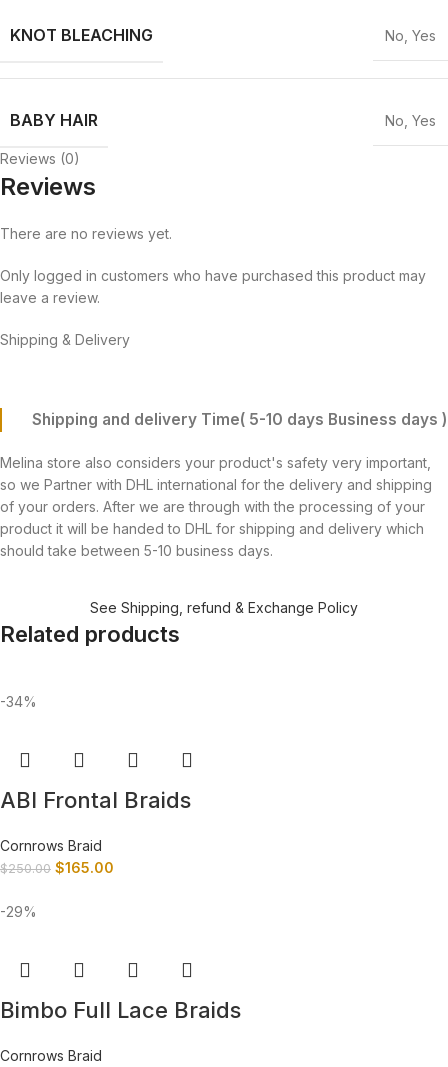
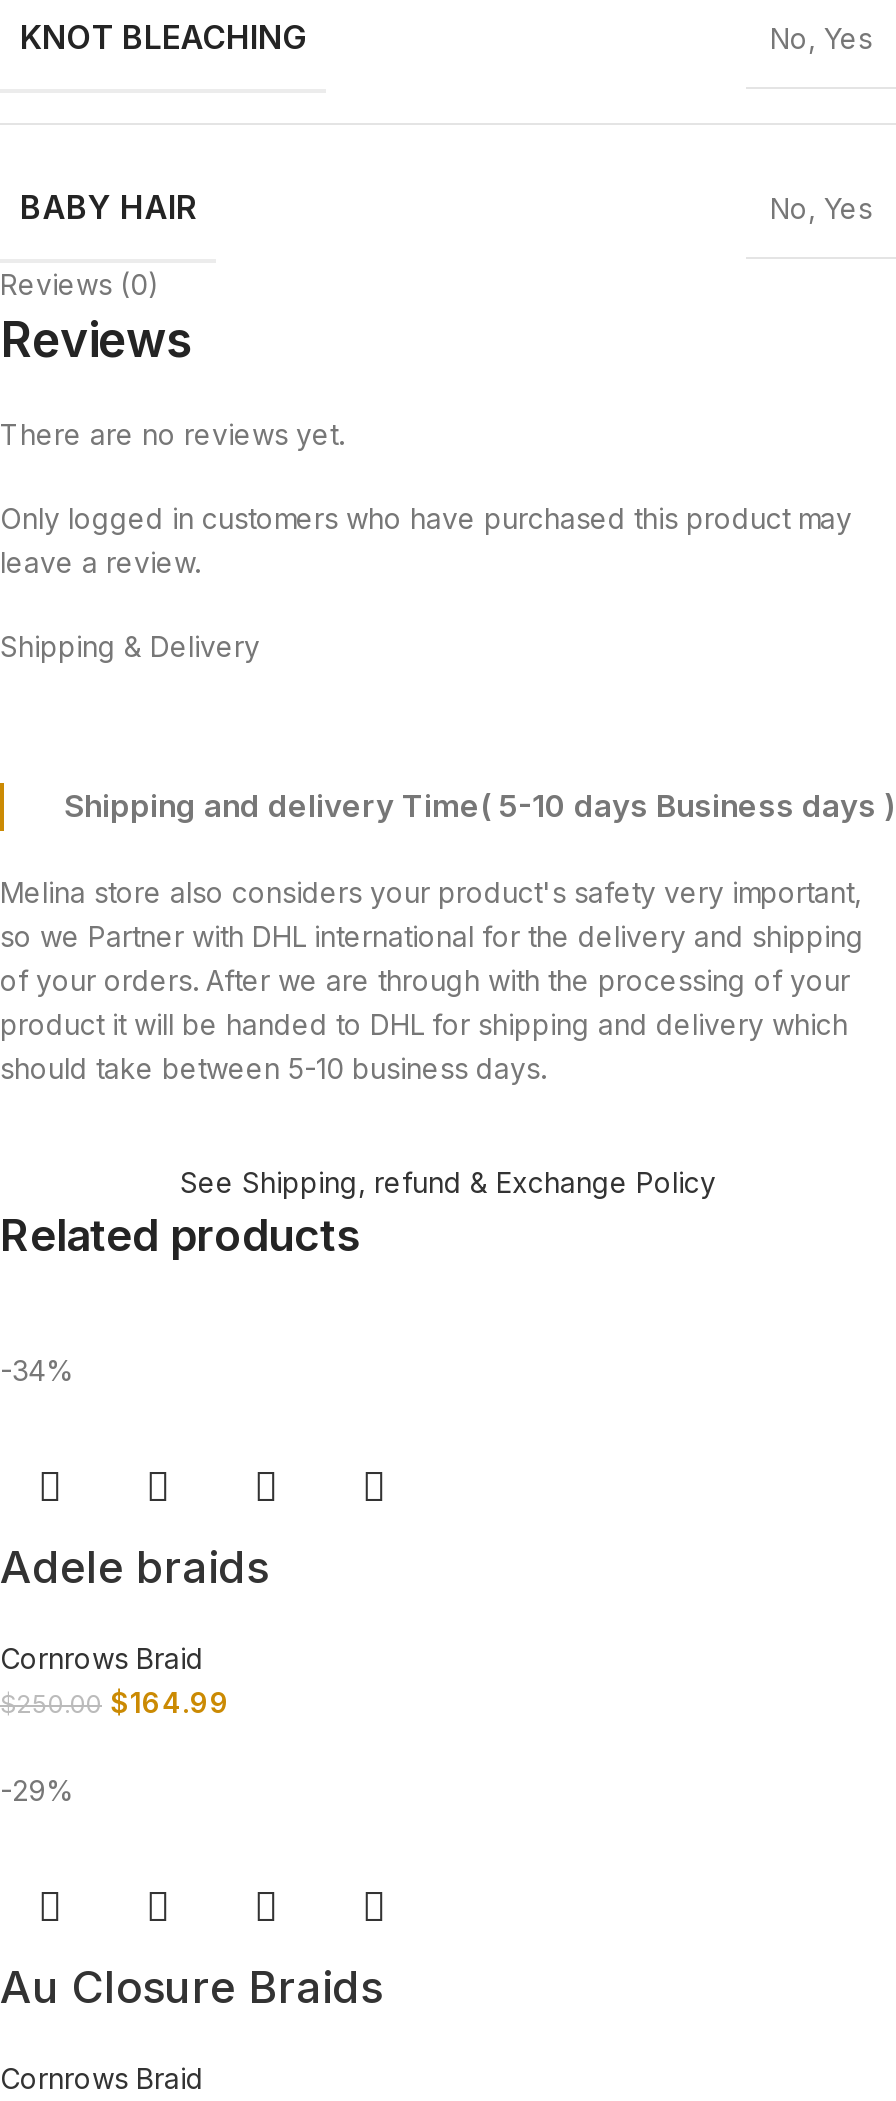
[0,787,191,813] ABI Frontal Braids -> [0,1542,268,1594] Adele braids
[0,859,114,876] $250.00 $165.00 -> [0,1686,230,1720] $250.00 $164.99
[0,997,241,1023] Bimbo Full Lace Braids -> [0,1962,382,2014] Au Closure Braids

